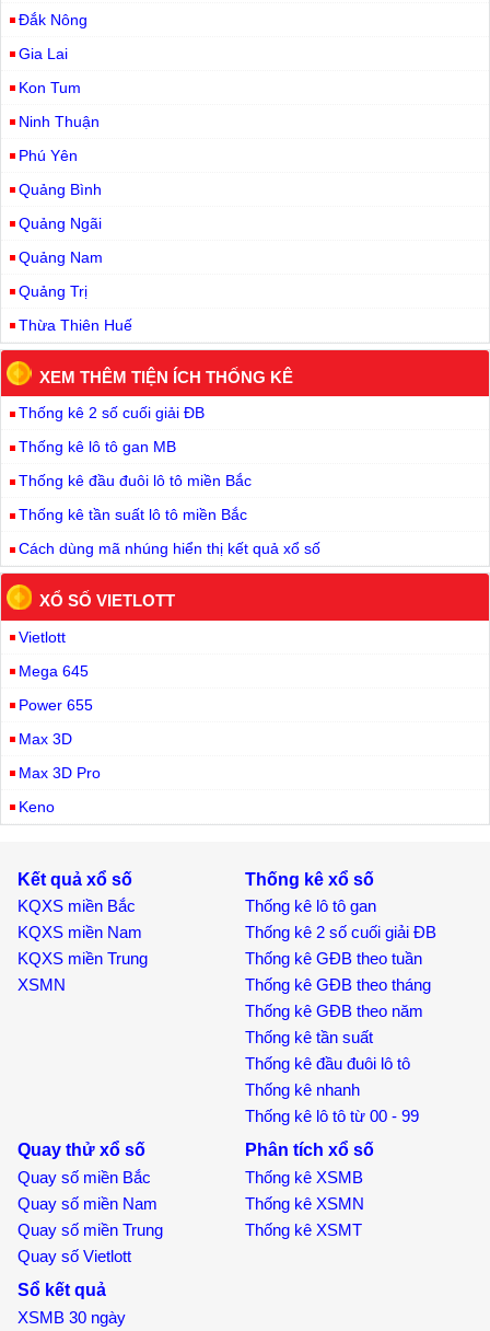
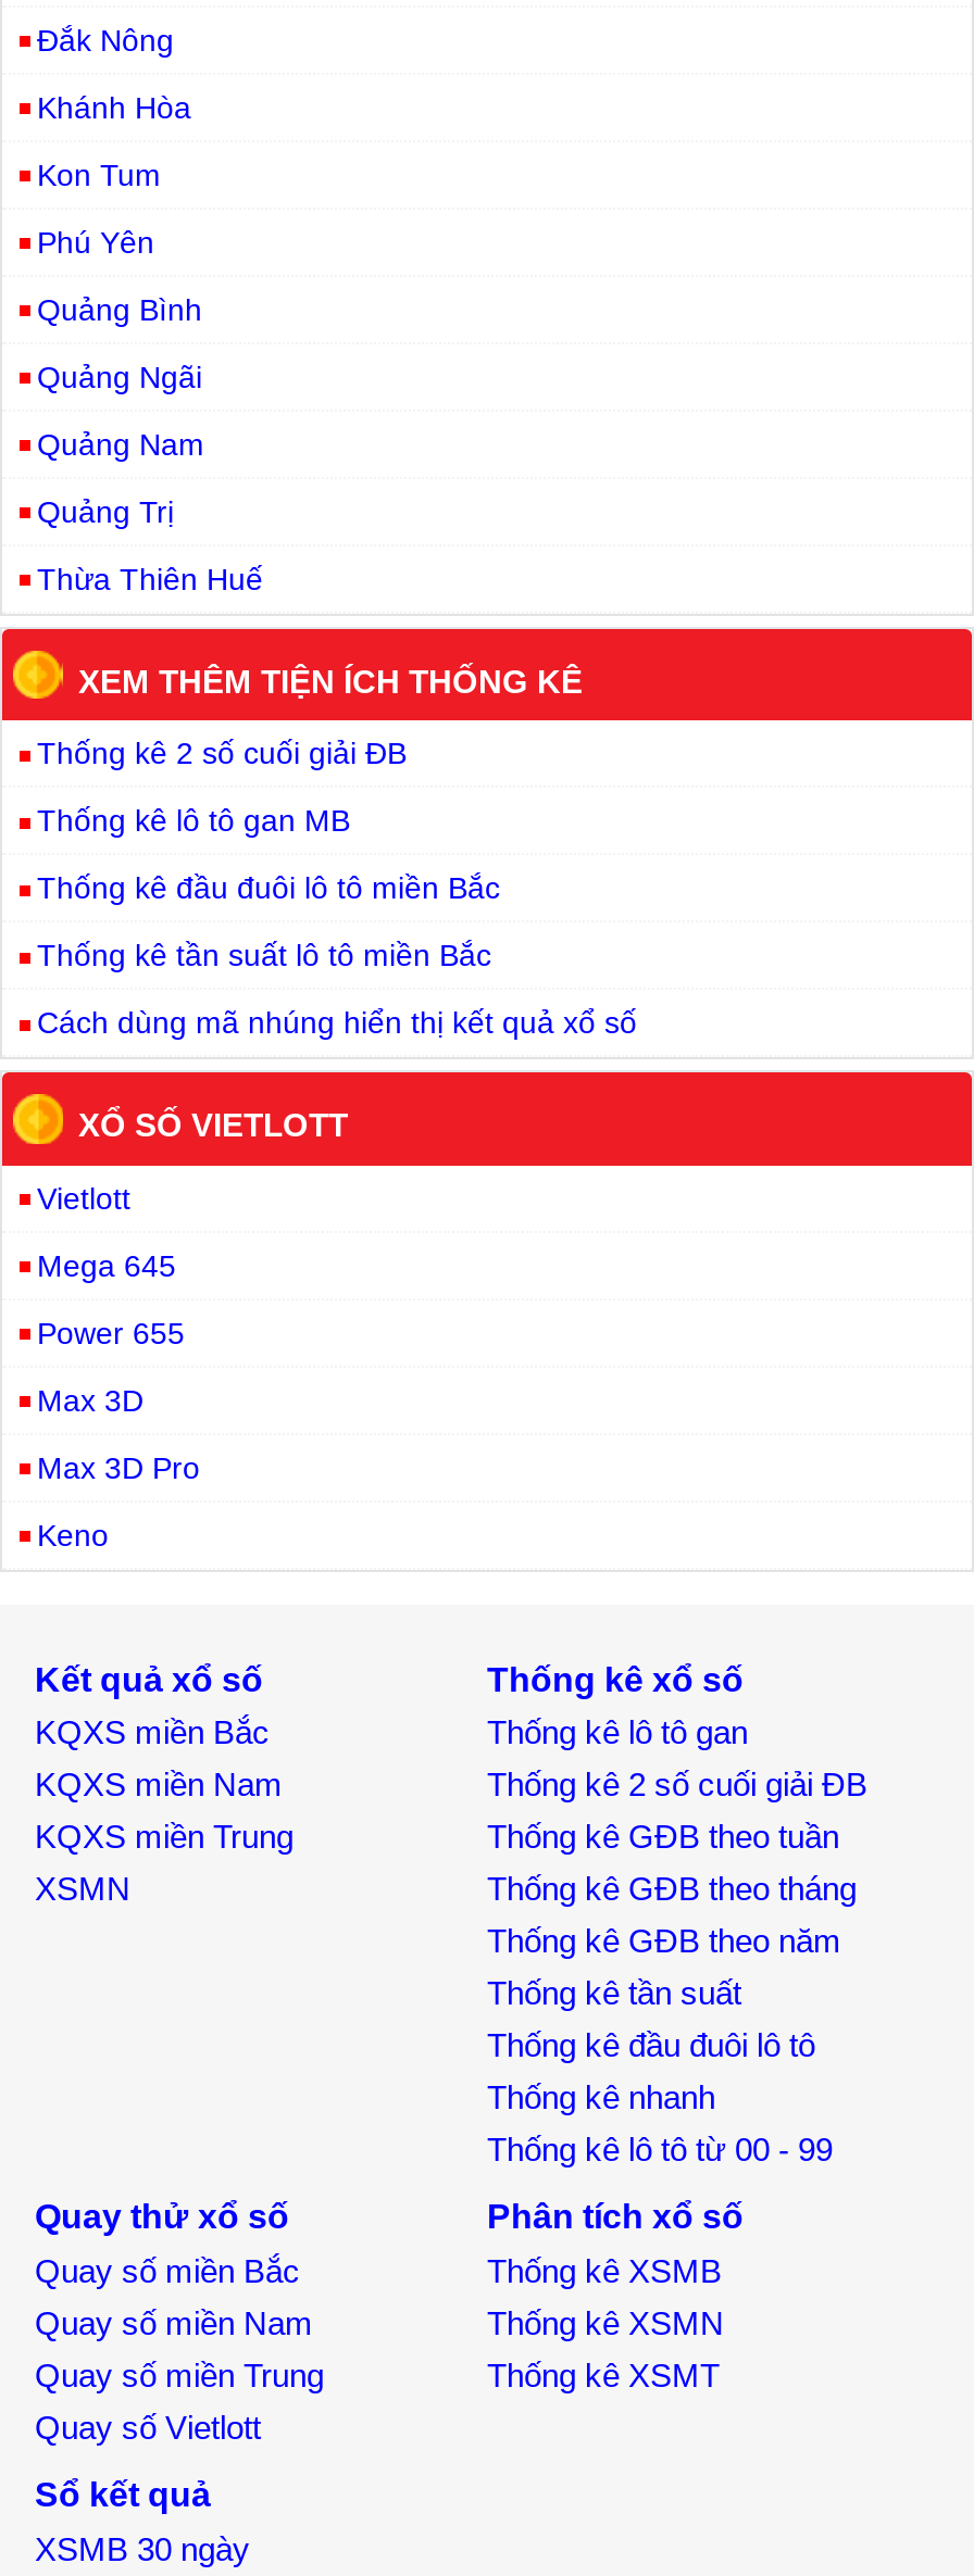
[19,44,68,62] Gia Lai -> [37,89,191,124] Khánh Hòa
[19,112,100,130] Ninh Thuận -> none

